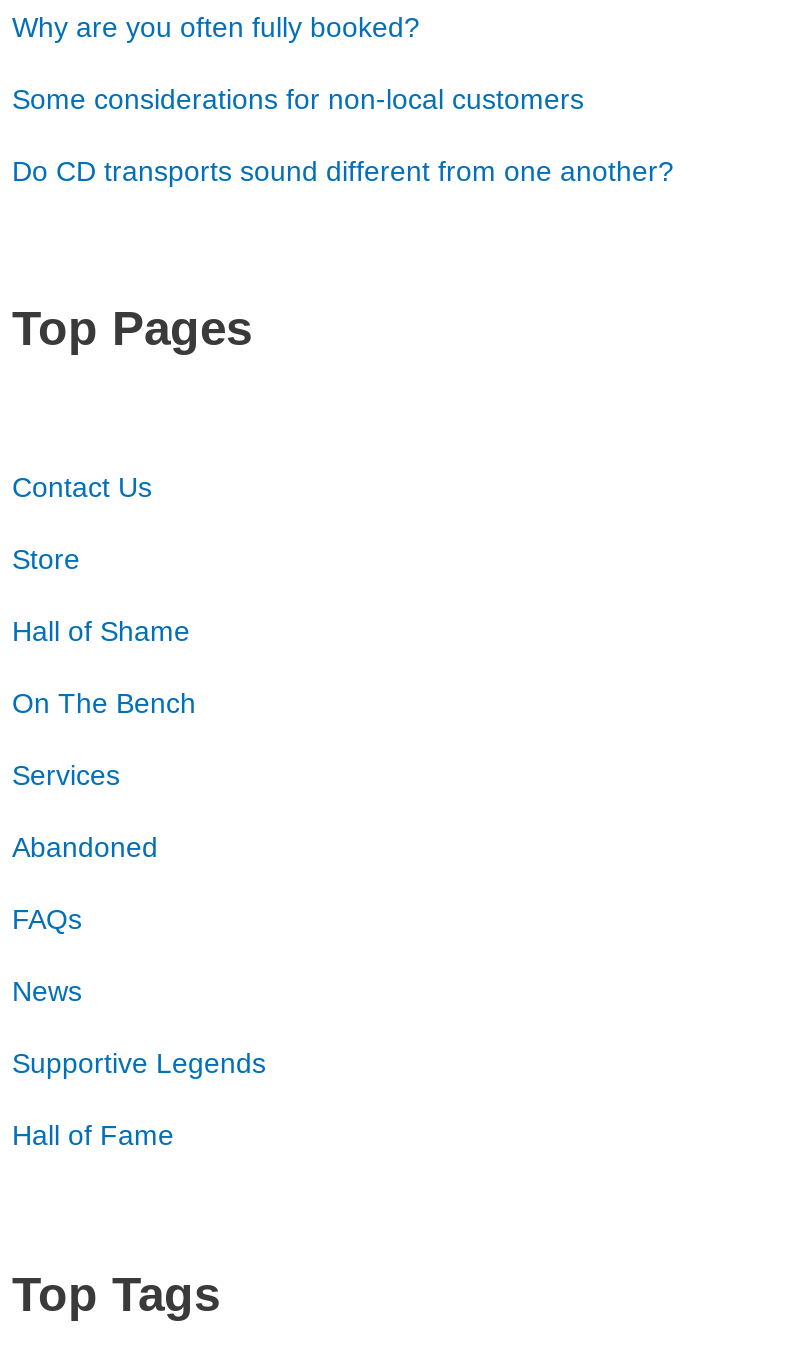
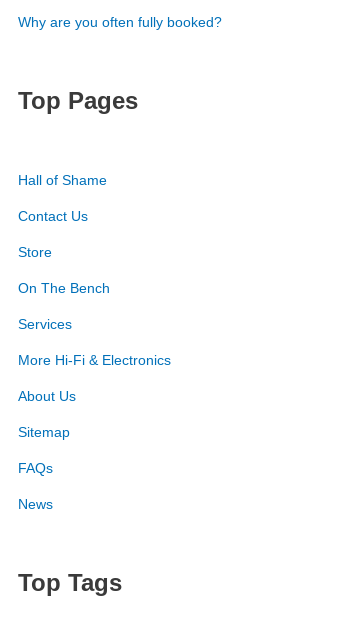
[12,82,674,186] Some considerations for non-local customers | Do CD transports sound different from one another? -> none
moved [12,615,190,647] -> [18,172,107,188]: Hall of Shame
[12,831,158,863] Abandoned -> [18,352,171,440] More Hi-Fi & Electronics | About Us | Sitemap
[12,1047,266,1151] Supportive Legends | Hall of Fame -> none

